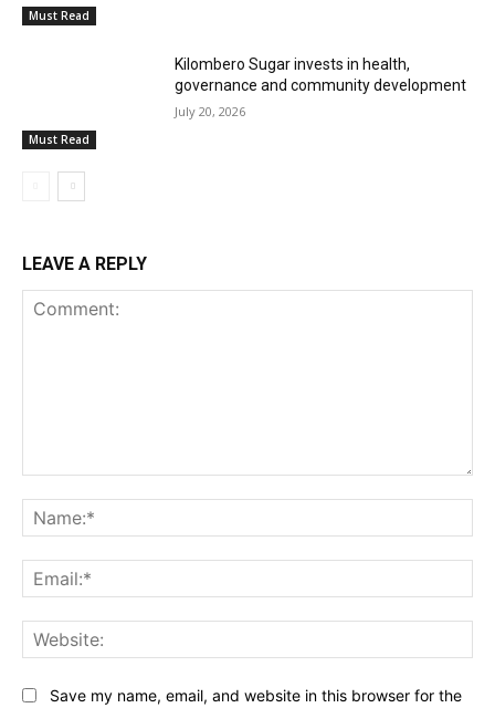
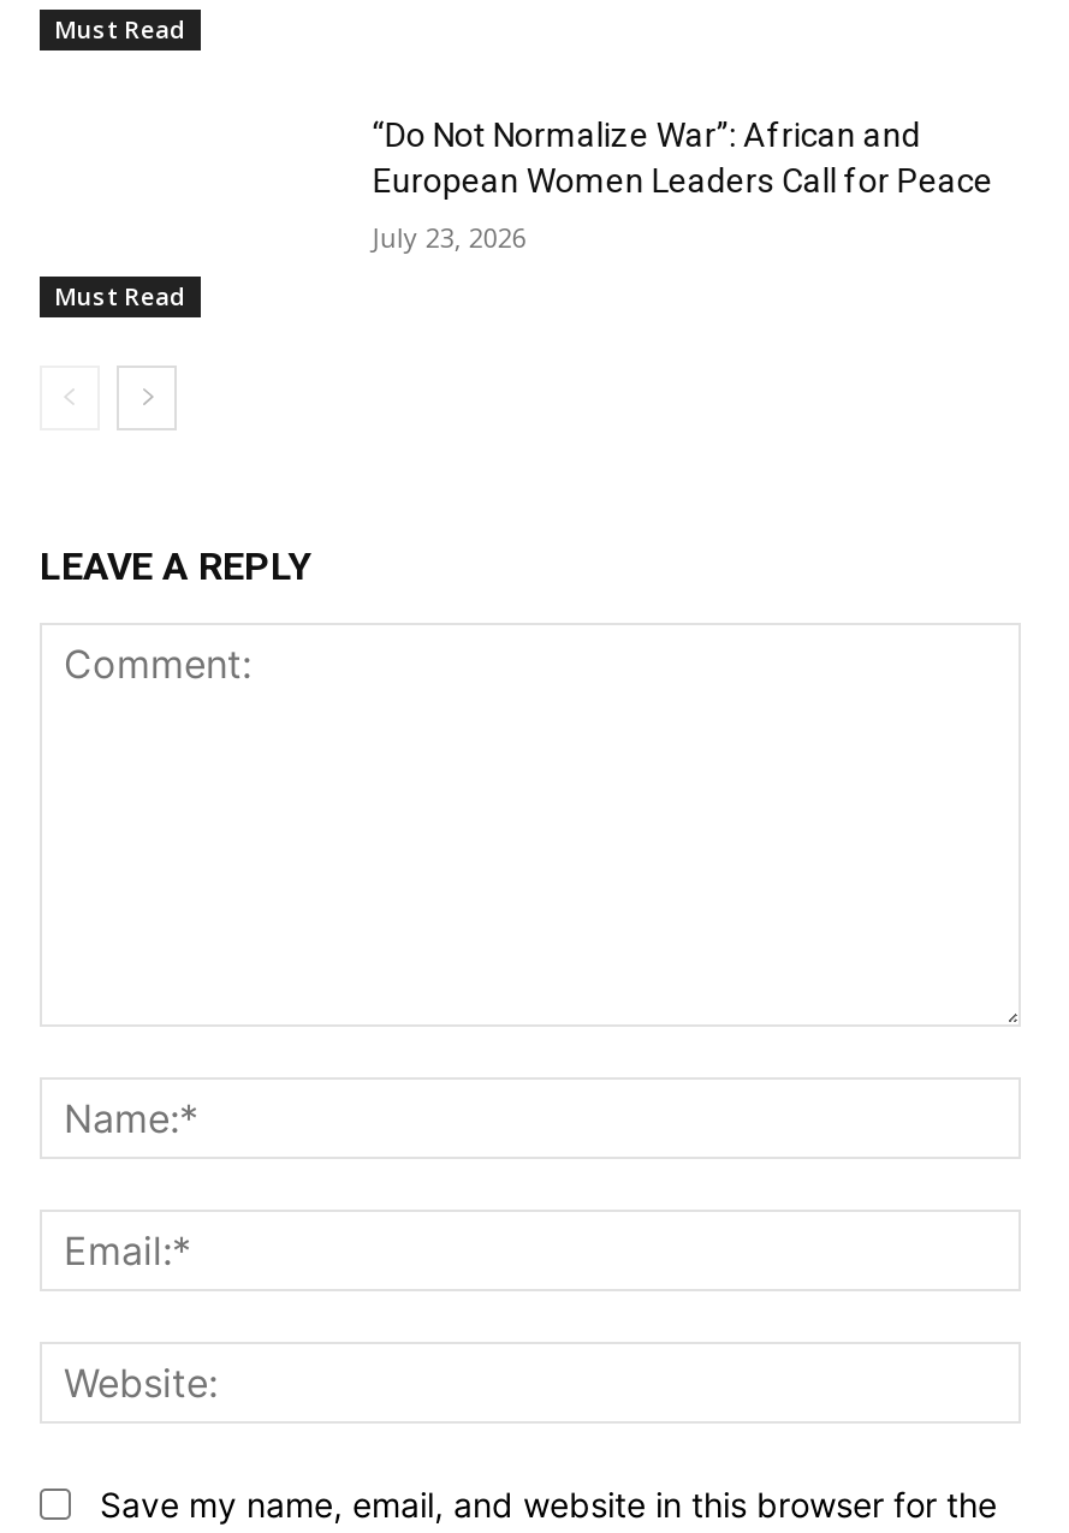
[175,56,467,94] Kilombero Sugar invests in health, | governance and community development -> [373,115,993,199] “Do Not Normalize War”: African and | European Women Leaders Call for Peace
[175,103,246,120] July 20, 2026 -> [373,219,526,255] July 23, 2026

